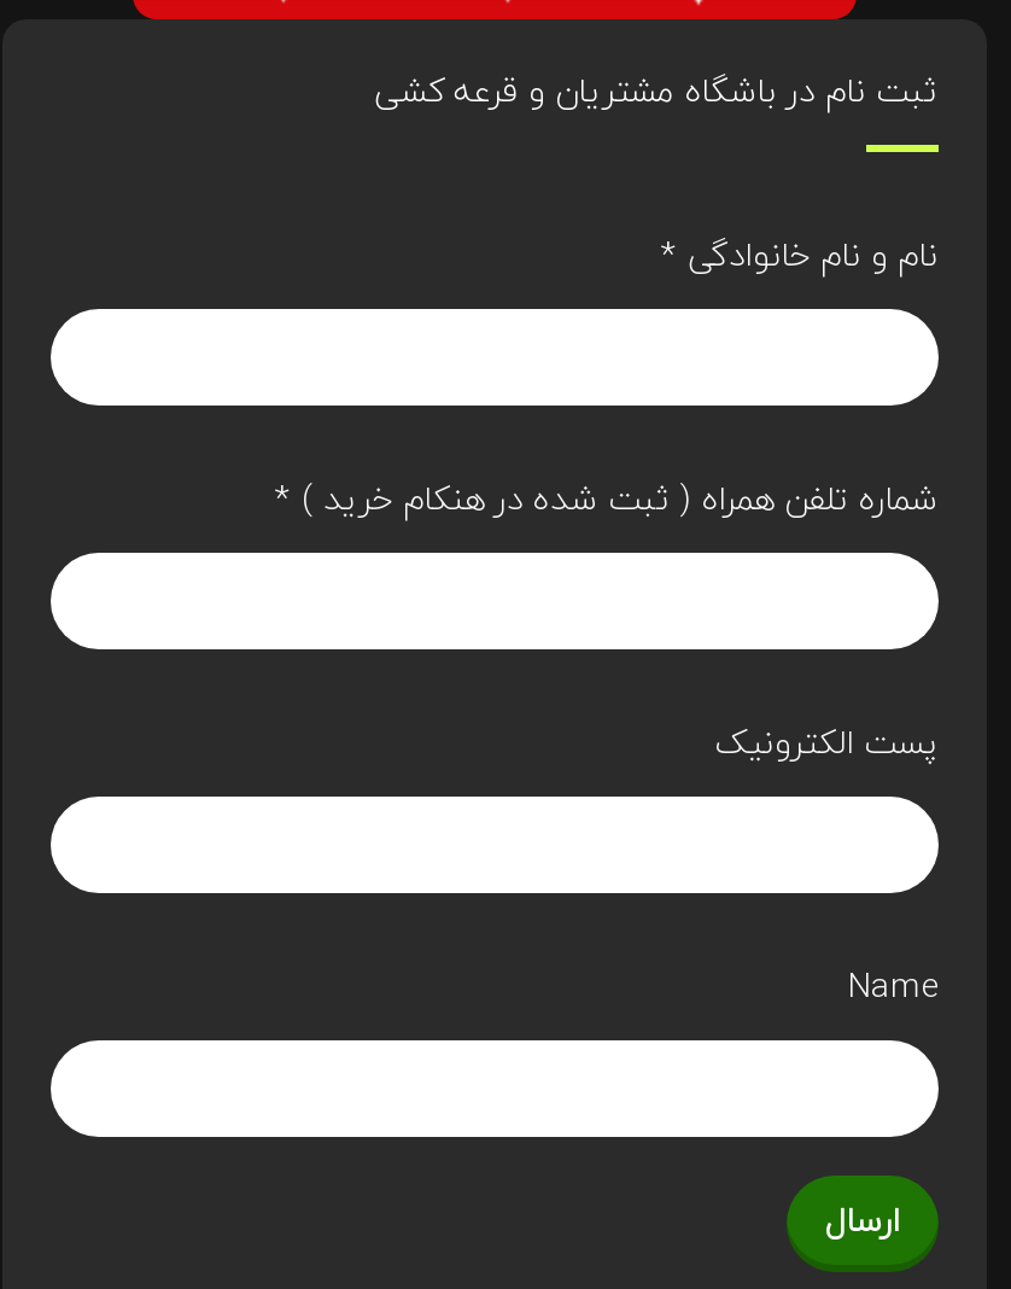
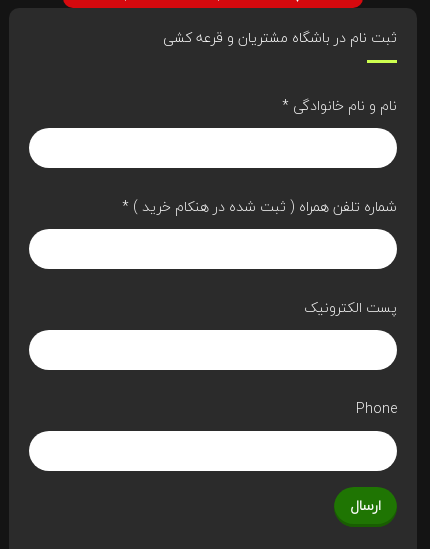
[847,955,939,1016] Name -> [356,396,397,421] Phone

